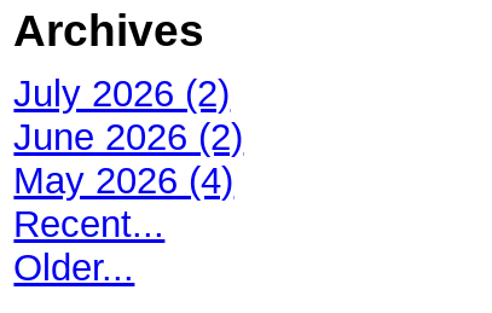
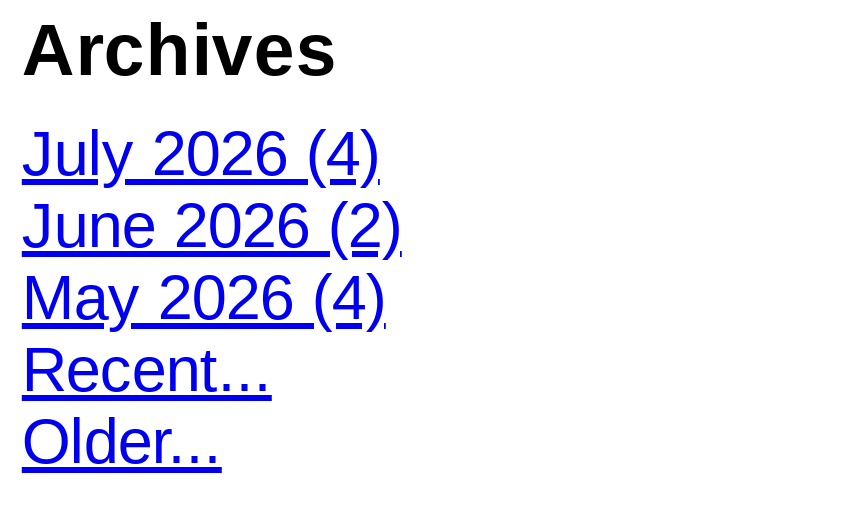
[14,72,230,115] July 2026 (2) -> [22,119,380,189] July 2026 (4)

